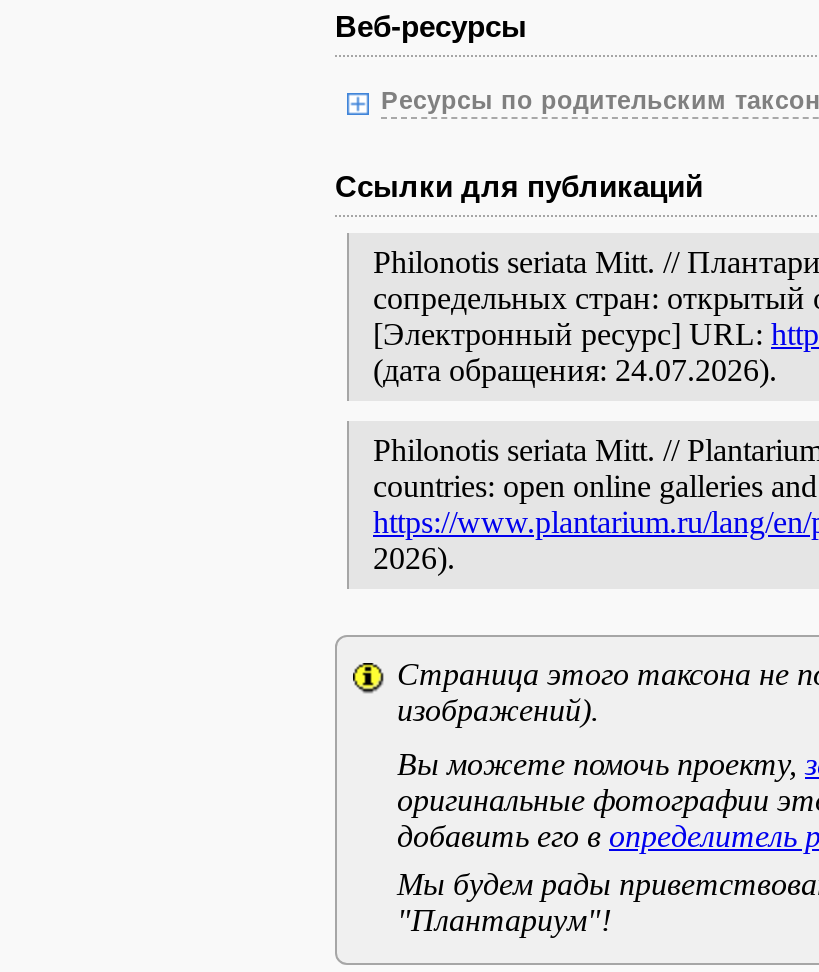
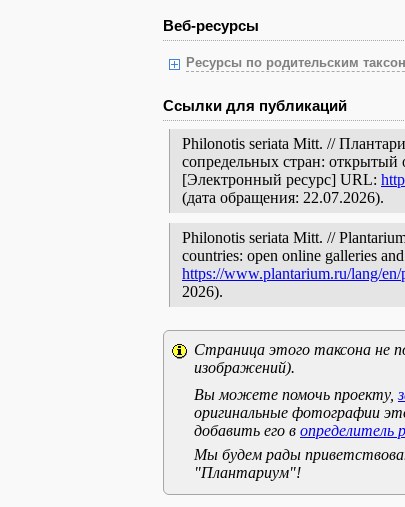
[373,353,777,387] (дата обращения: 24.07.2026). -> [182,189,384,206] (дата обращения: 22.07.2026).

